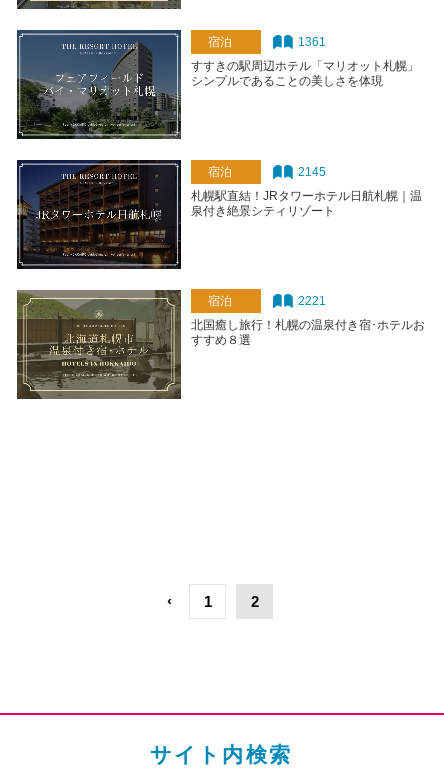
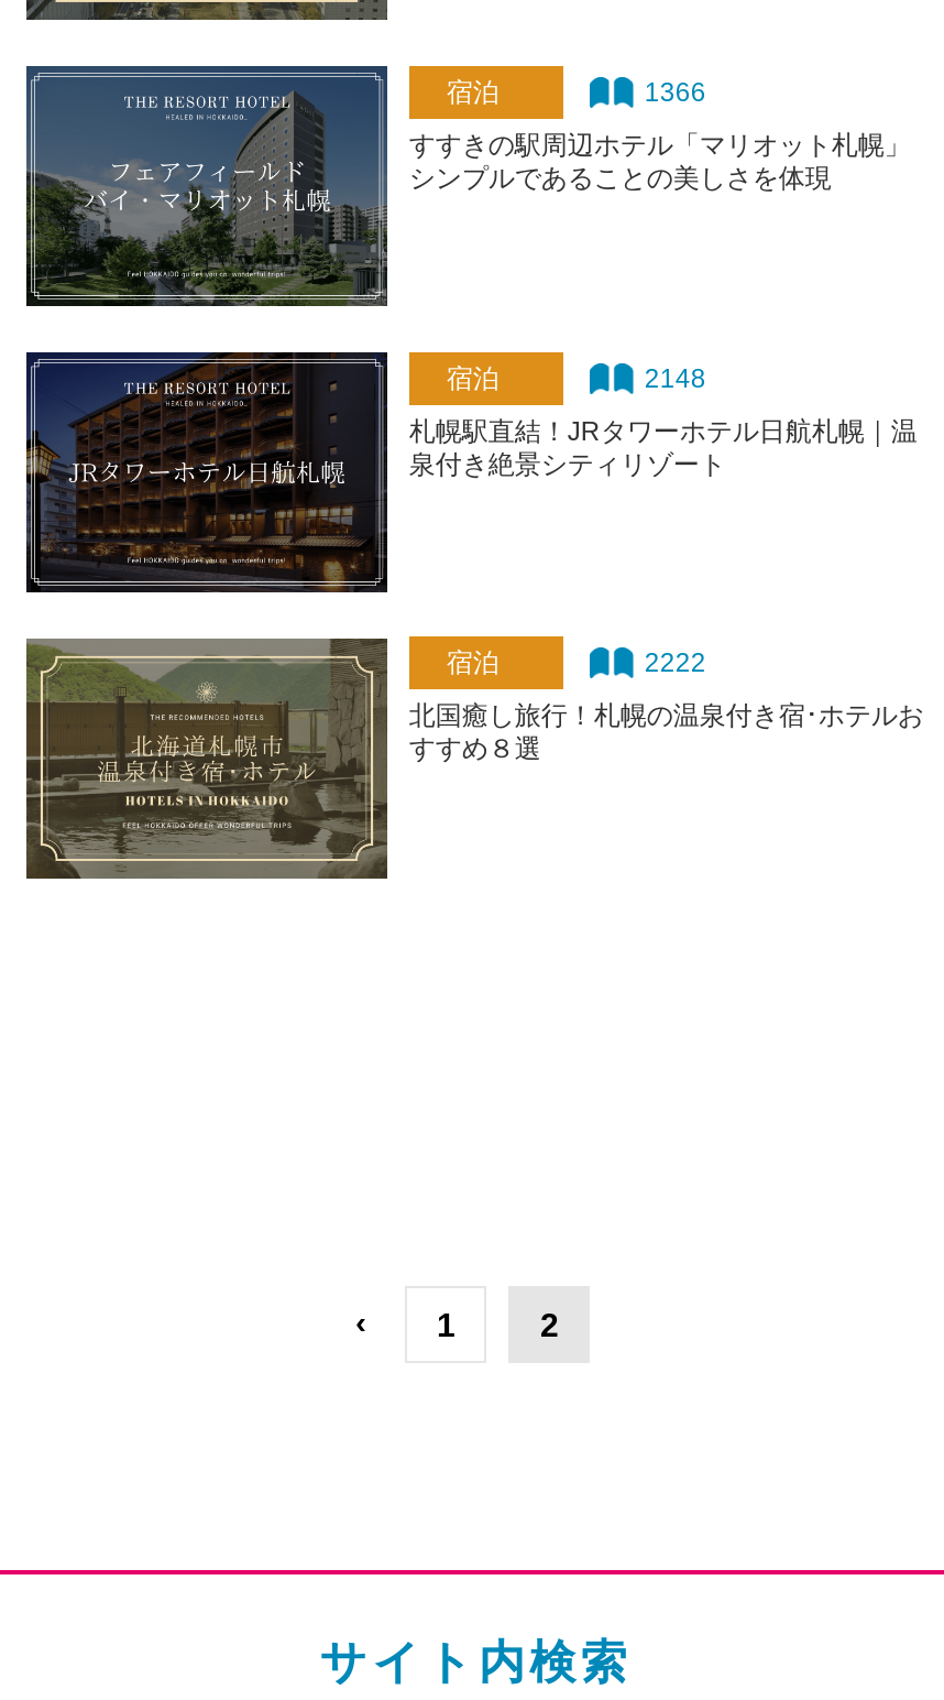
[298,34,326,48] 1361 -> [644,76,706,107] 1366
[298,164,326,178] 2145 -> [644,362,706,393] 2148
[298,294,326,308] 2221 -> [644,649,706,679] 2222

